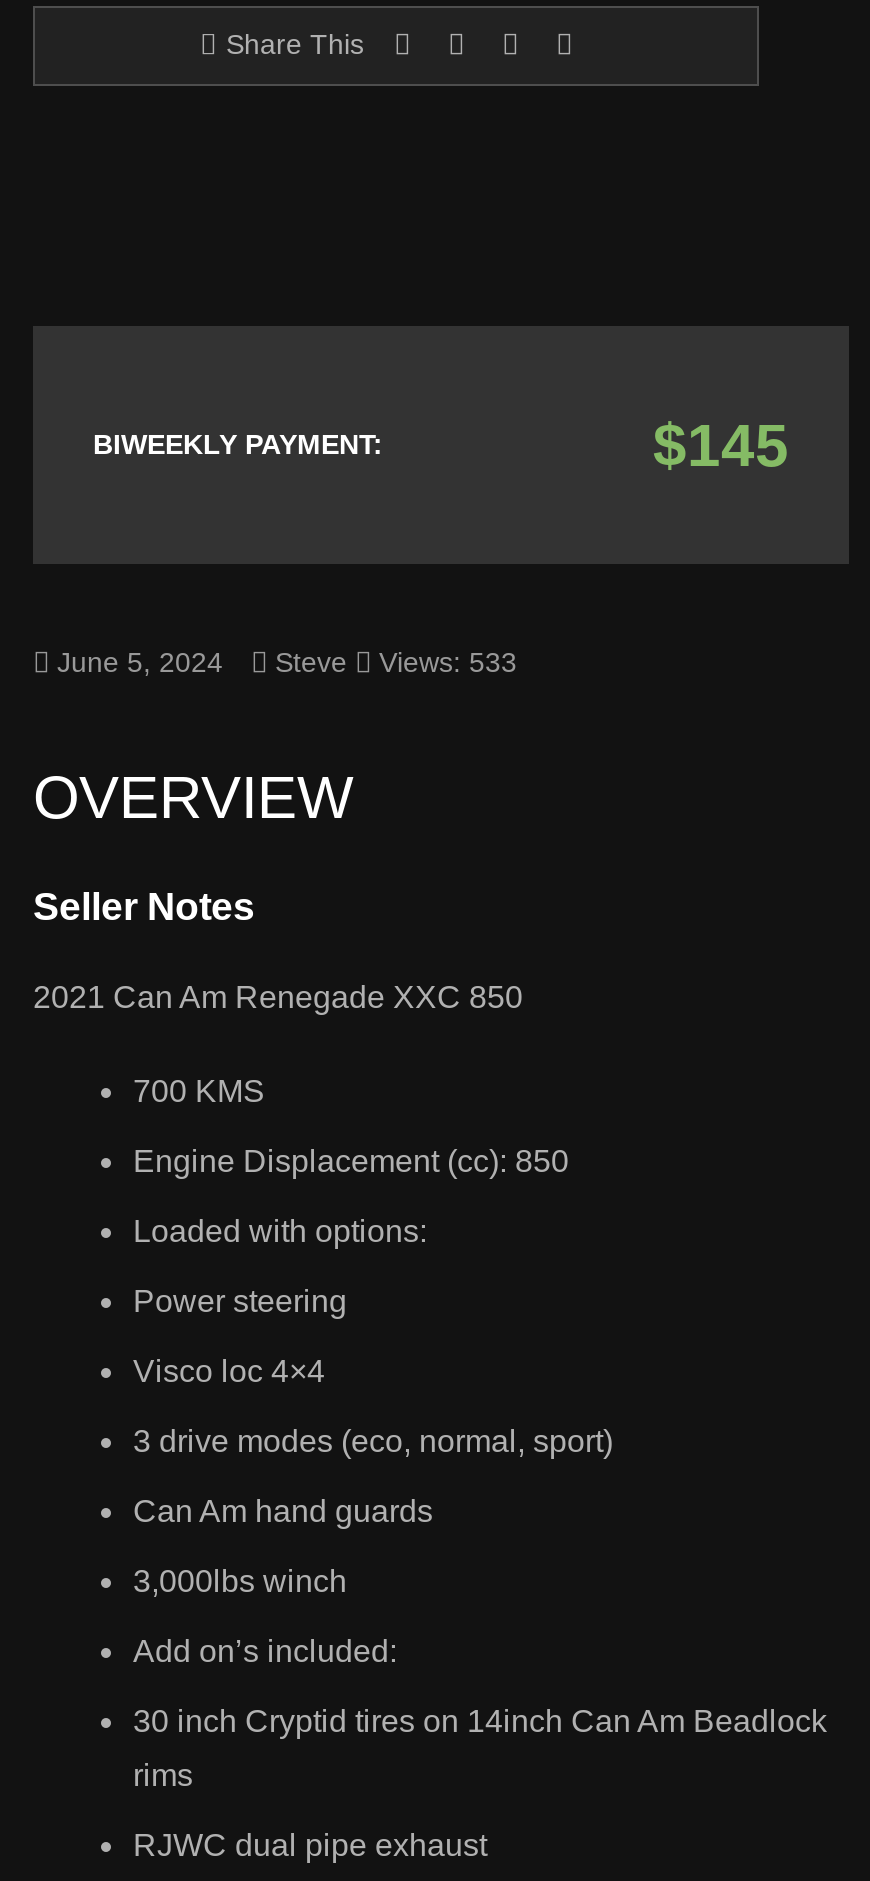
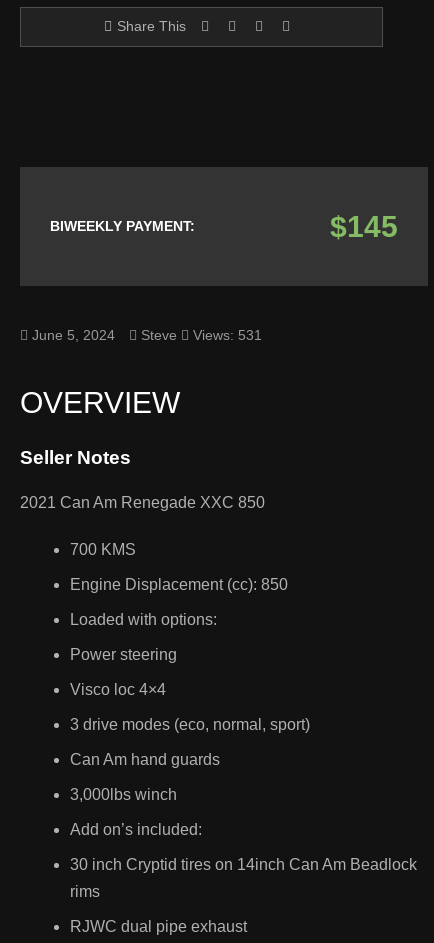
[49,646,517,678] June 5, 2024 Steve Views: 533 -> [28,327,262,343] June 5, 2024 Steve Views: 531

